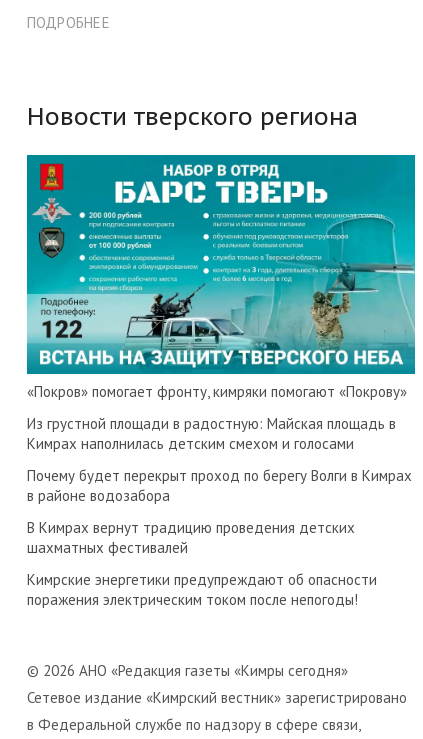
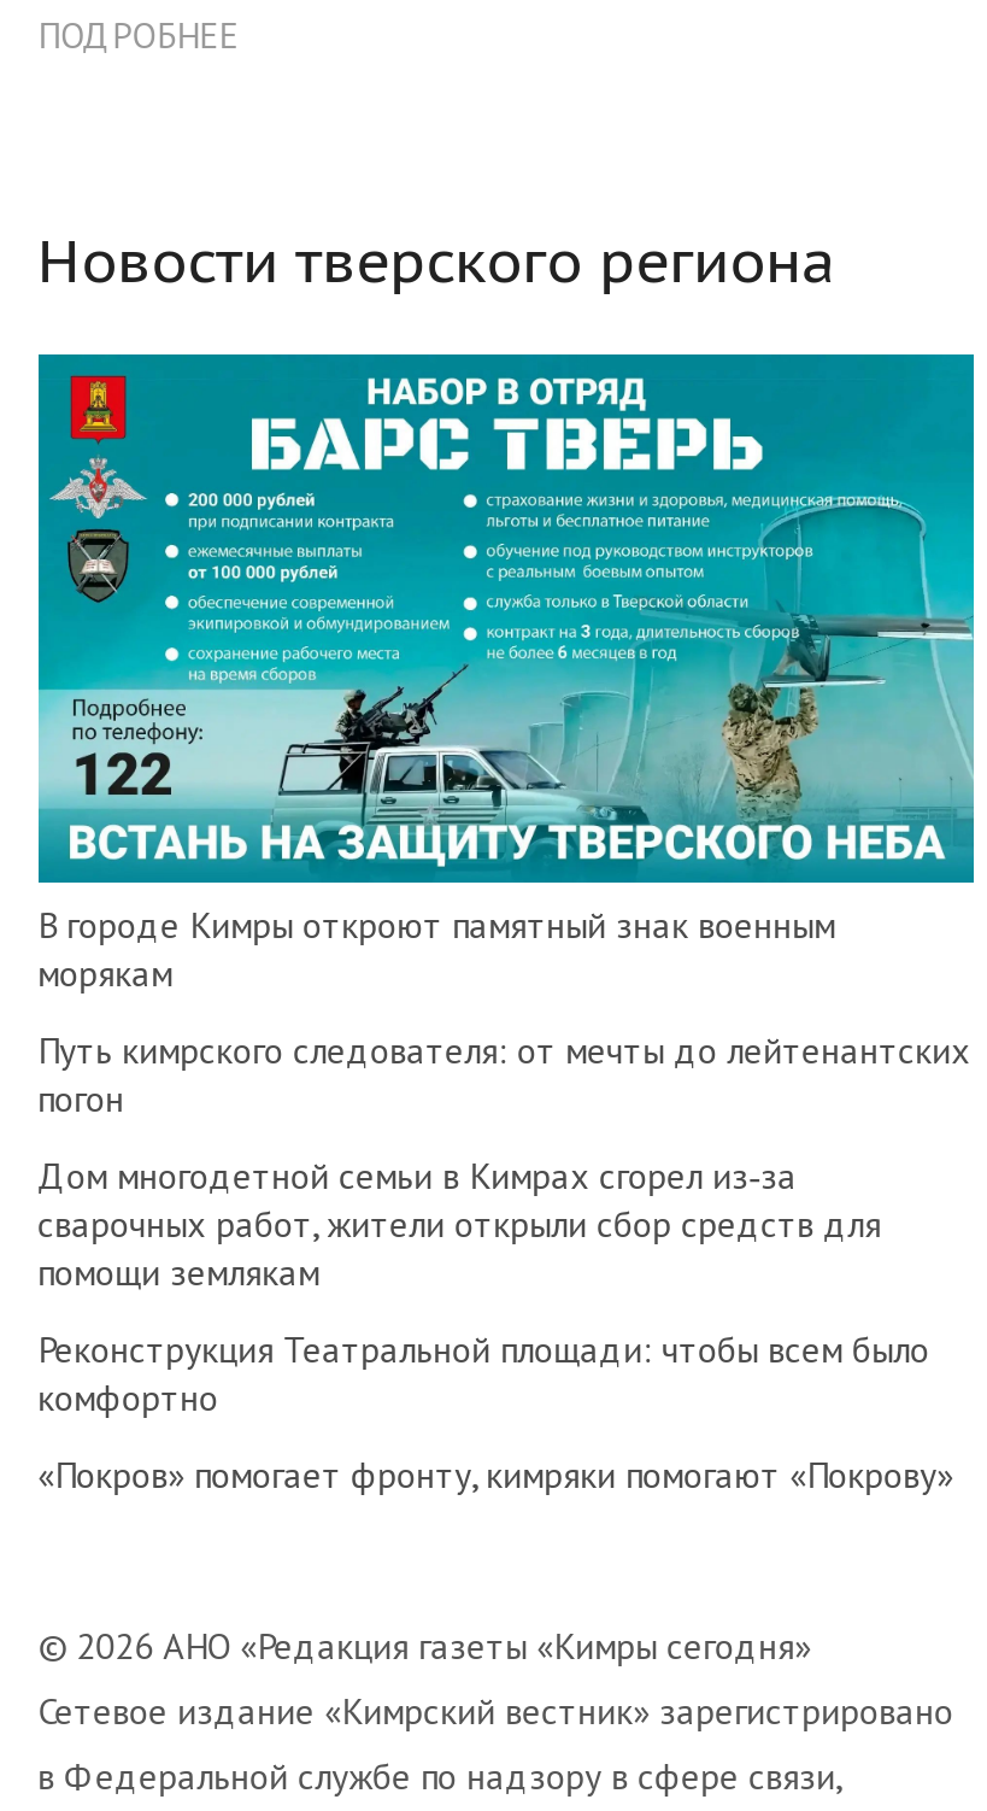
none -> [38,902,970,1421] В городе Кимры откроют памятный знак военным | морякам | Путь кимрского следователя: от мечты до лейтенантских | погон | Дом многодетной семьи в Кимрах сгорел из‑за | сварочных работ, жители открыли сбор средств для | помощи землякам | Реконструкция Театральной площади: чтобы всем было | комфортно
moved [27,382,407,401] -> [38,1452,953,1498]: «Покров» помогает фронту, кимряки помогают «Покрову»
[27,414,412,609] Из грустной площади в радостную: Майская площадь в | Кимрах наполнилась детским смехом и голосами | Почему будет перекрыт проход по берегу Волги в Кимрах | в районе водозабора | В Кимрах вернут традицию проведения детских | шахматных фестивалей | Кимрские энергетики предупреждают об опасности | поражения электрическим током после непогоды! -> none

